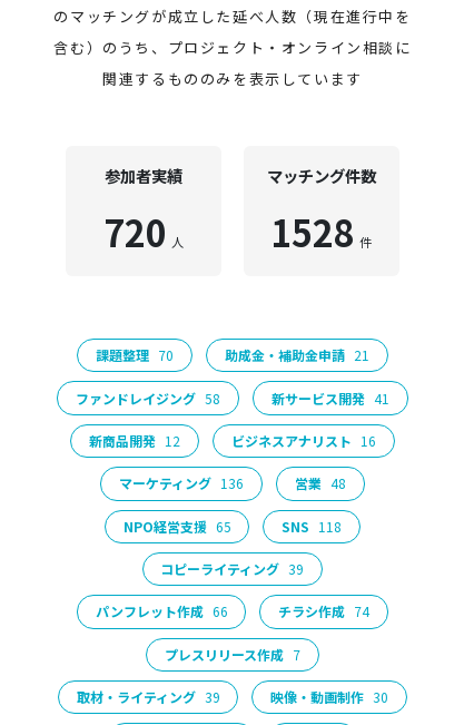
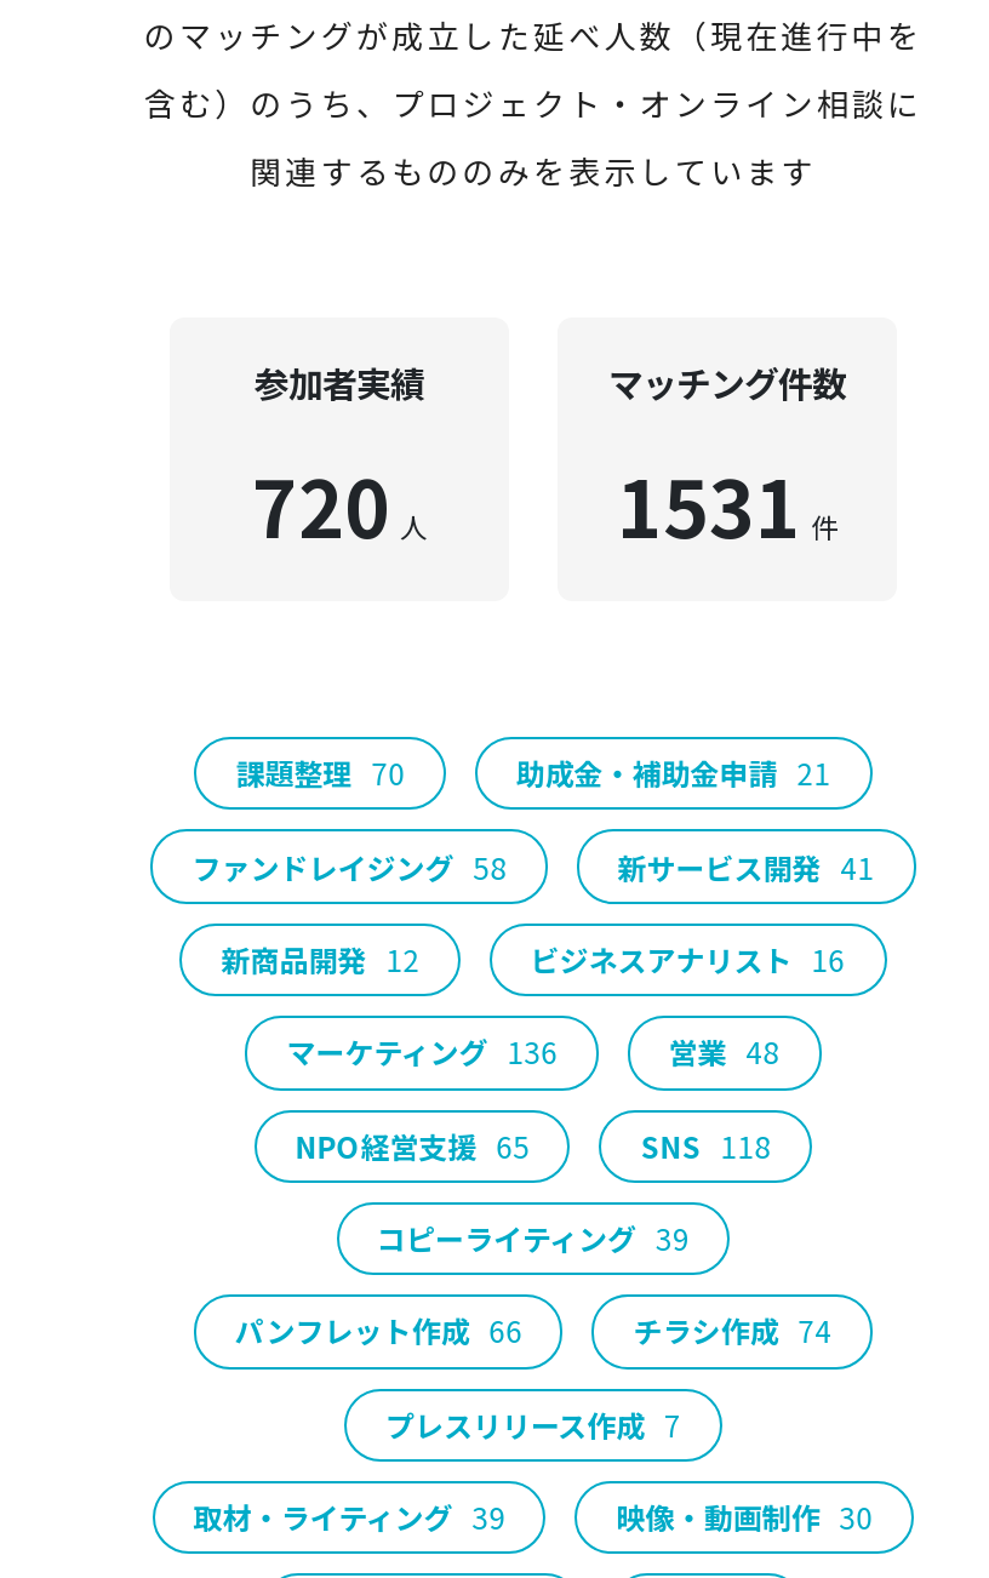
[103,206,372,257] 720 人 1528 件 -> [252,448,837,560] 720 人 1531 件

